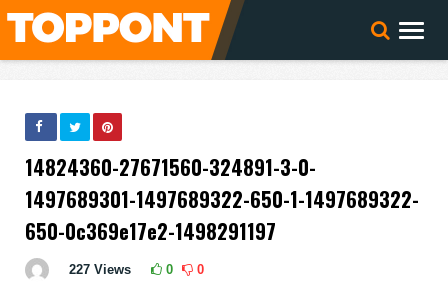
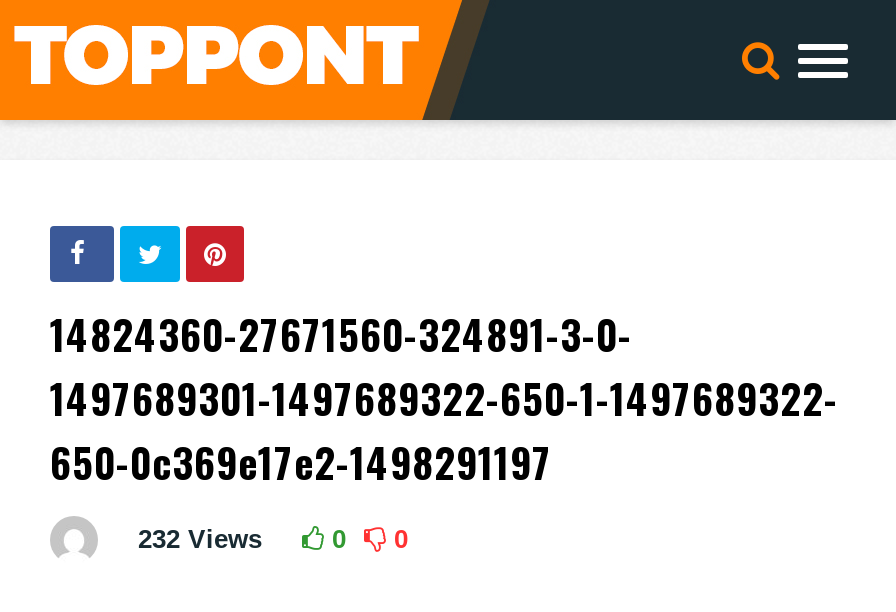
[69,262,131,277] 227 Views -> [138,524,262,554] 232 Views

